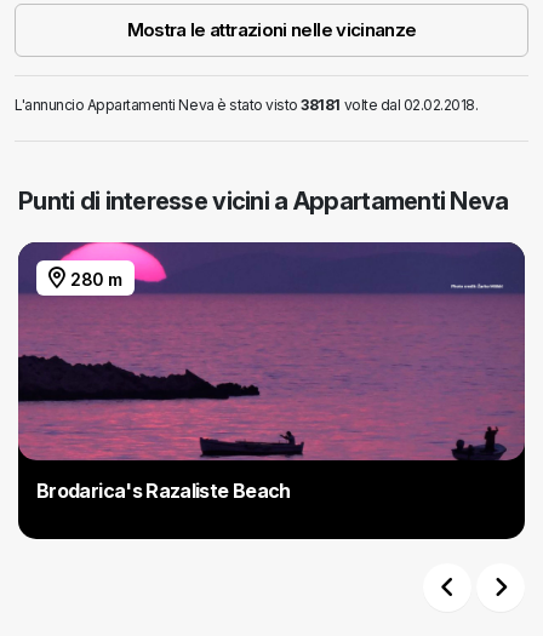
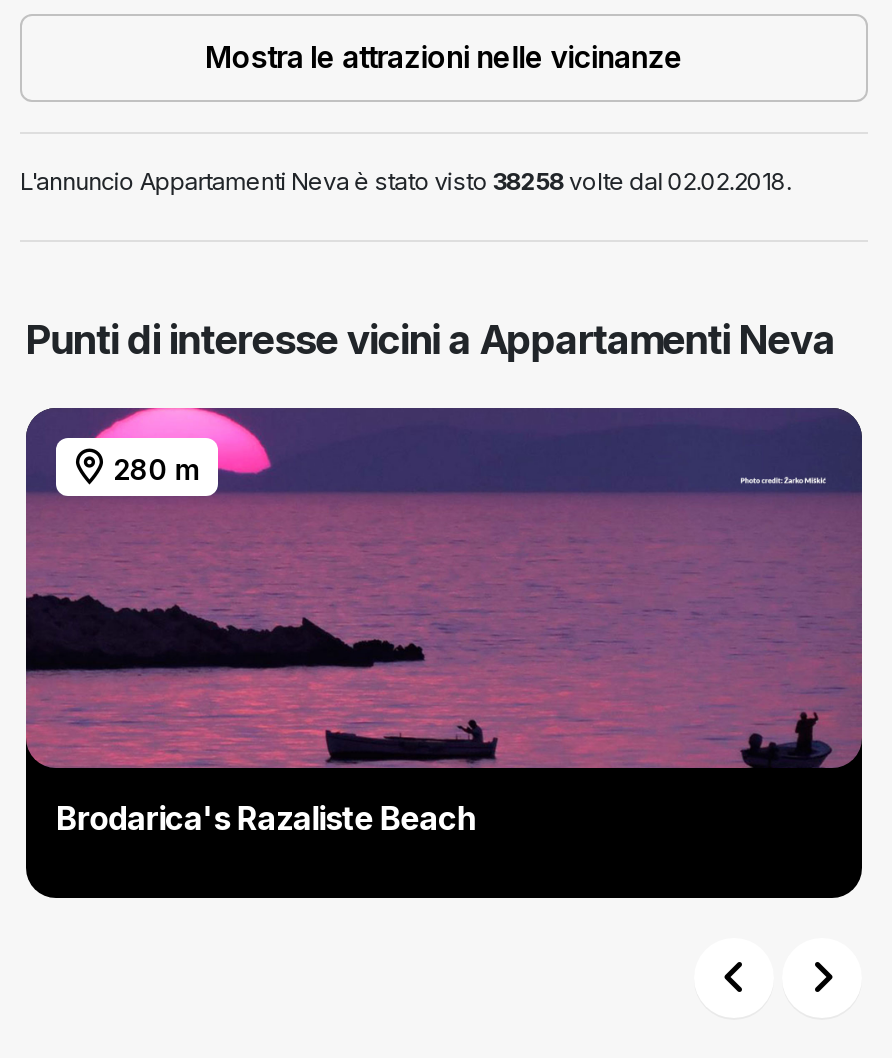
[15,96,478,114] L'annuncio Appartamenti Neva è stato visto 38181 volte dal 02.02.2018. -> [20,166,791,196] L'annuncio Appartamenti Neva è stato visto 38258 volte dal 02.02.2018.

